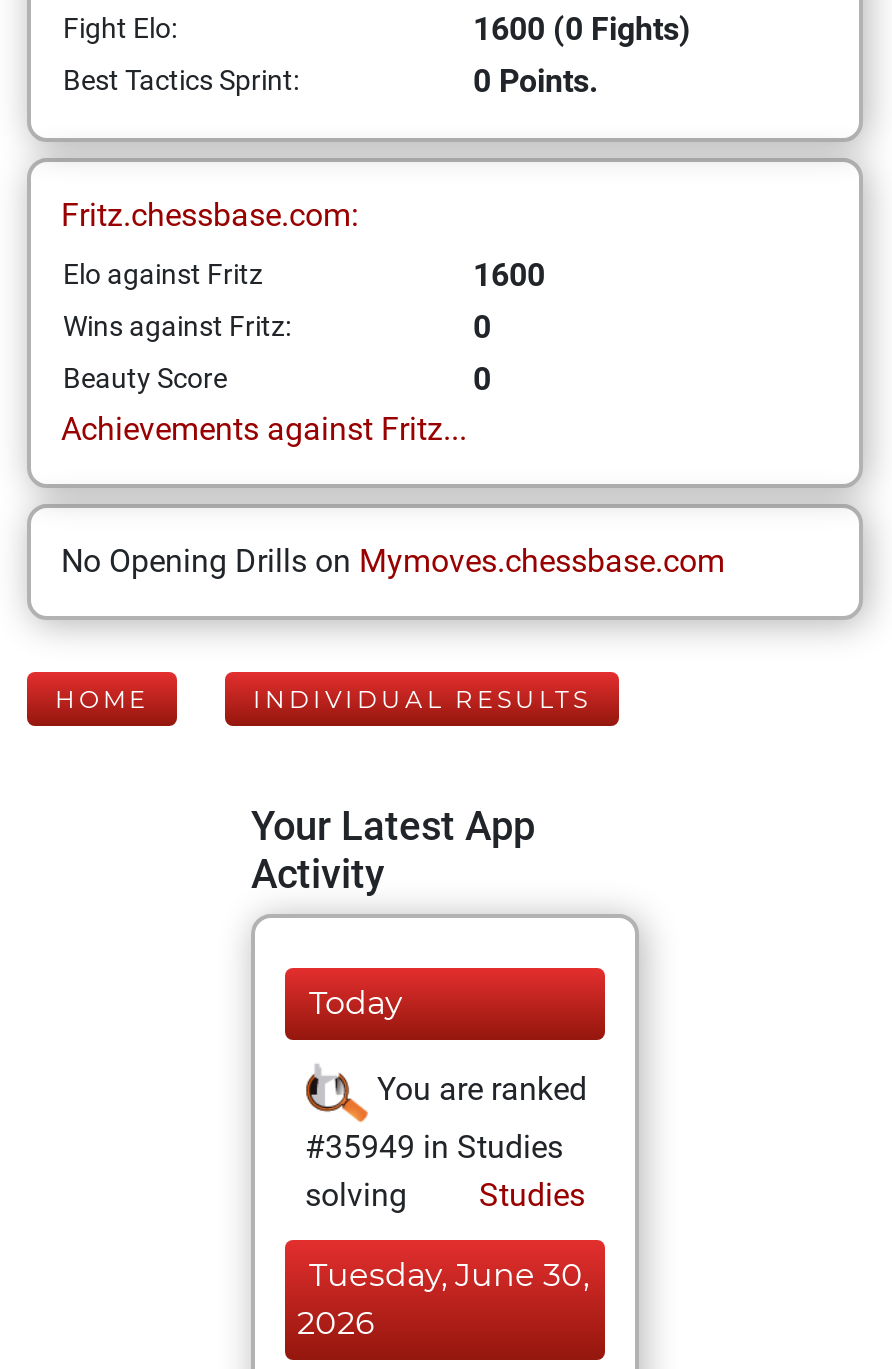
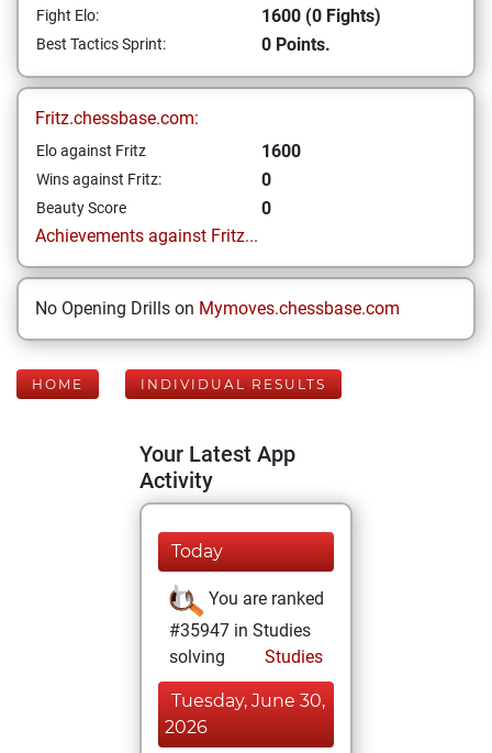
[305,1128,563,1166] #35949 in Studies -> [169,620,311,641] #35947 in Studies

